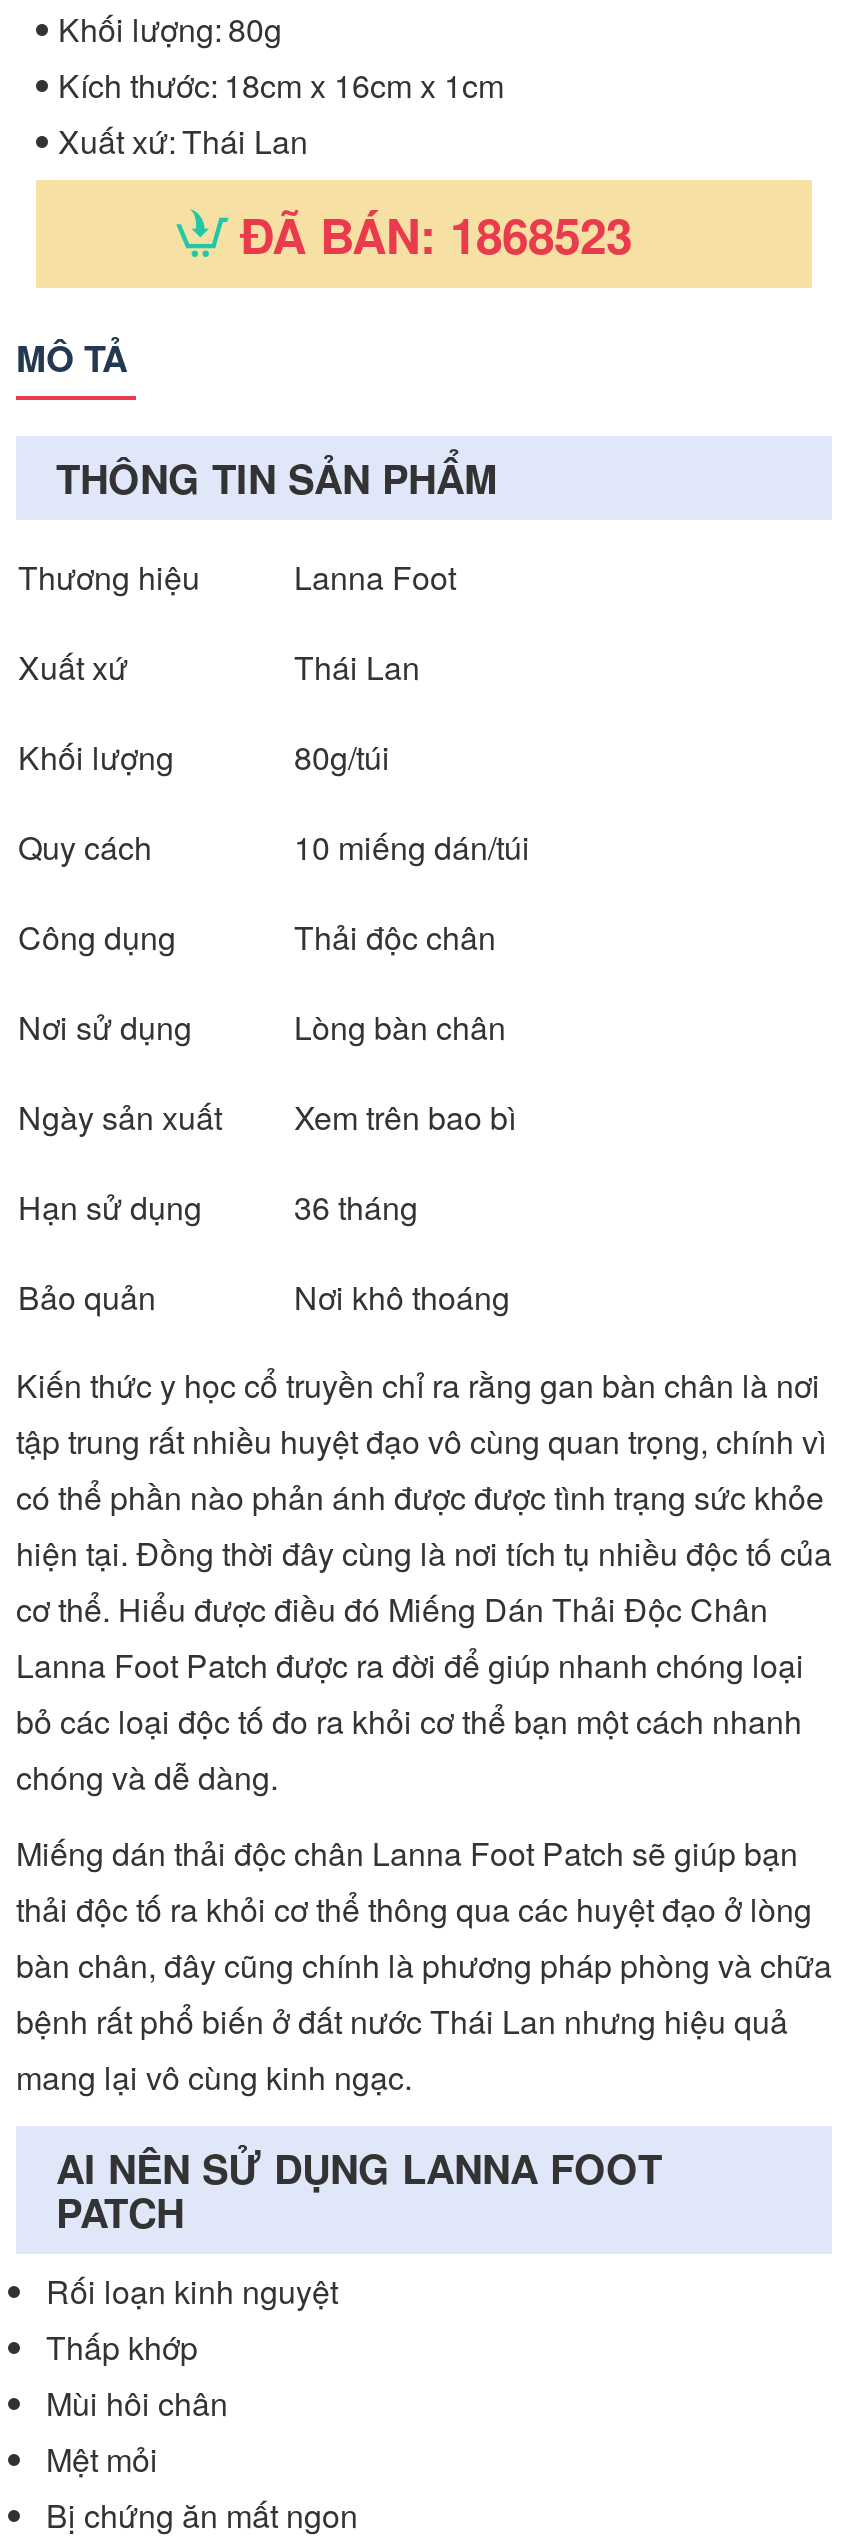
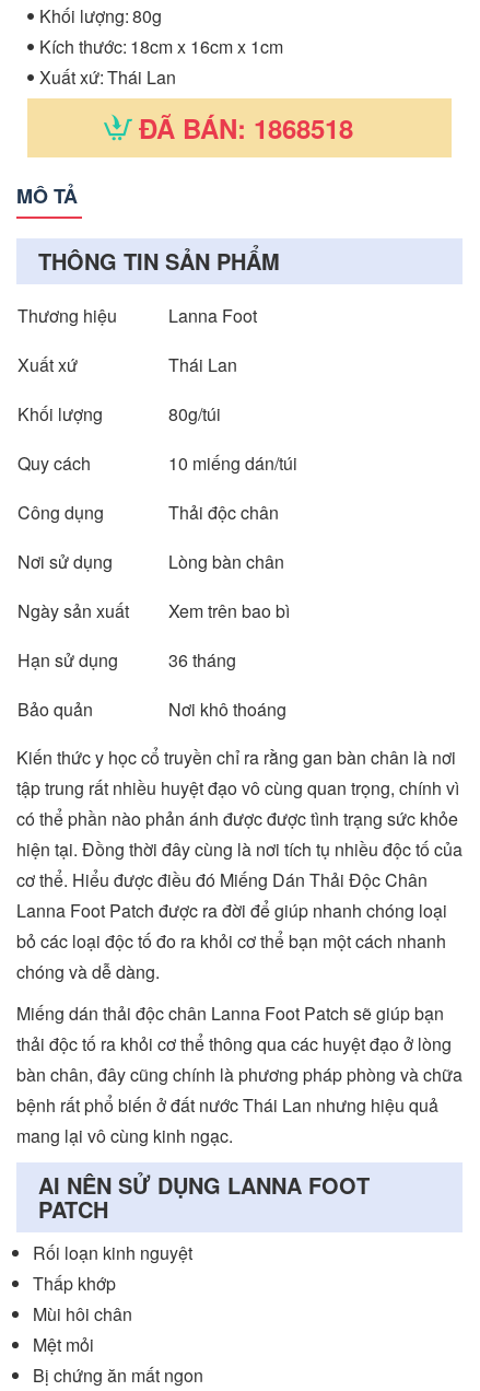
[240,199,632,267] ĐÃ BÁN: 1868523 -> [139,109,353,146] ĐÃ BÁN: 1868518

